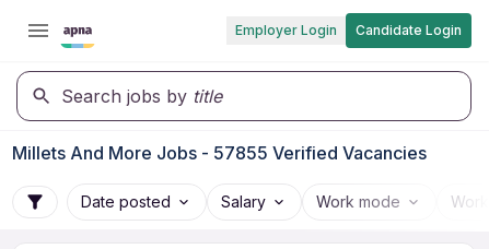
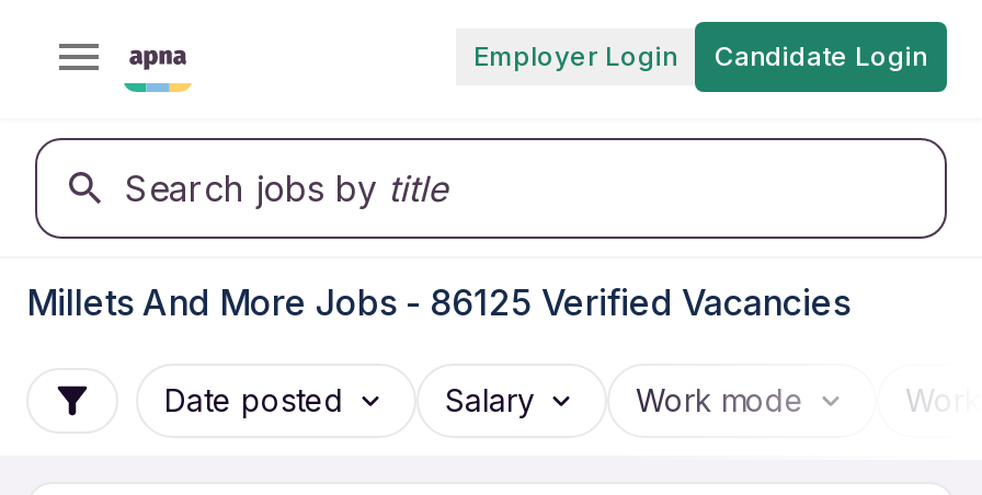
[12,142,427,164] Millets And More Jobs - 57855 Verified Vacancies -> [26,280,850,324] Millets And More Jobs - 86125 Verified Vacancies

